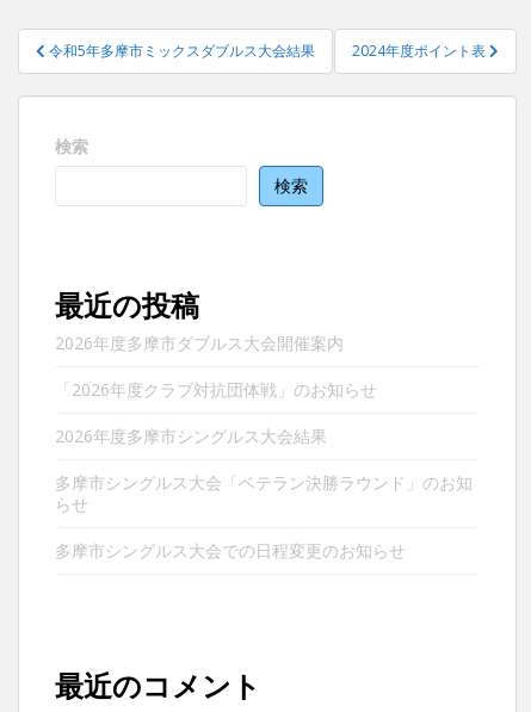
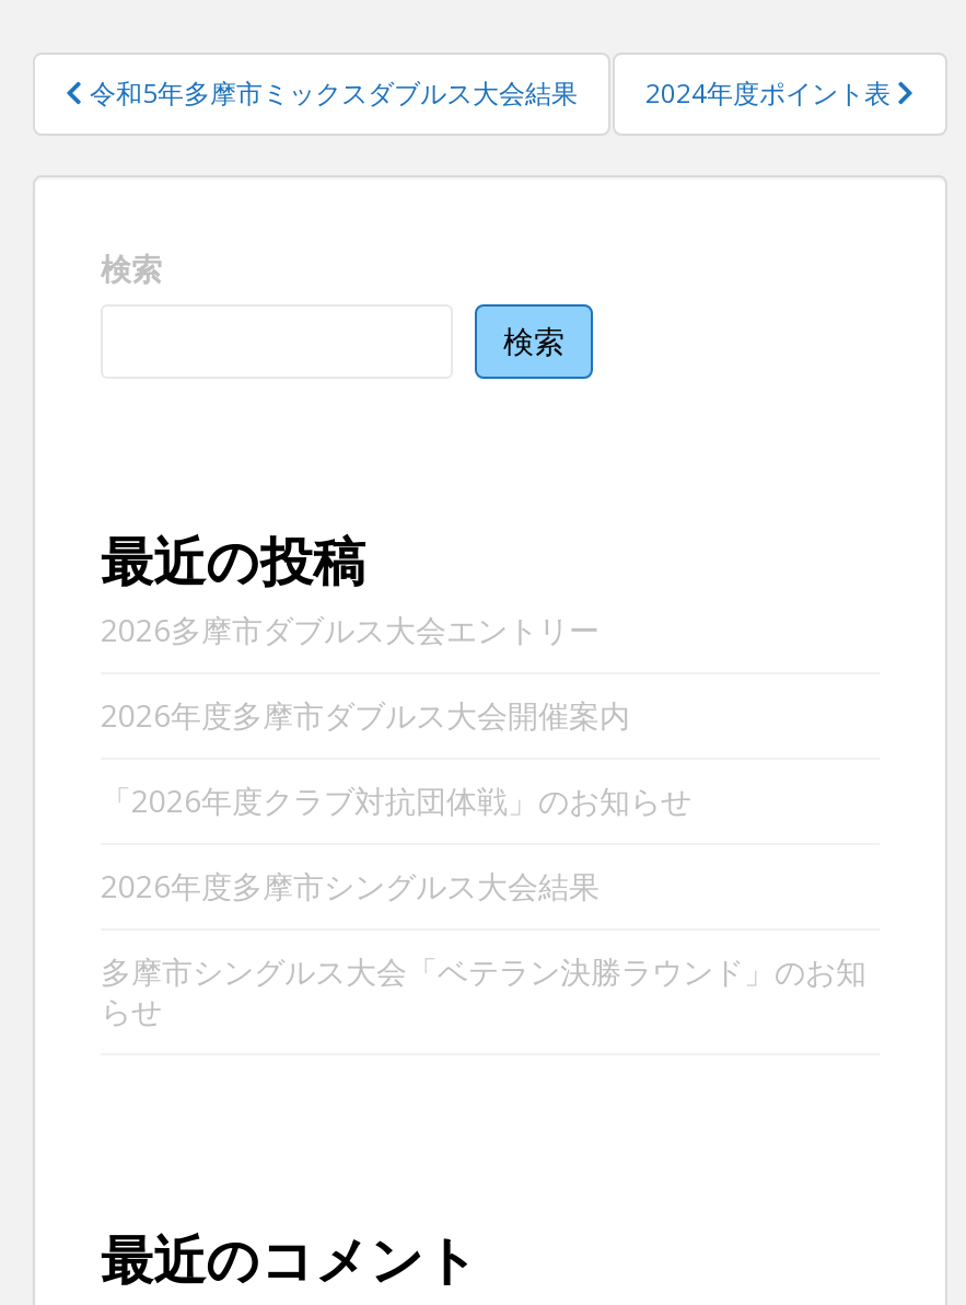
none -> [101,609,600,650] 2026多摩市ダブルス大会エントリー
moved [55,332,473,515] -> [101,694,866,1031]: 2026年度多摩市ダブルス大会開催案内 | 「2026年度クラブ対抗団体戦」のお知らせ | 2026年度多摩市シングルス大会結果 | 多摩市シングルス大会「ベテラン決勝ラウンド」のお知 | らせ
[55,539,406,562] 多摩市シングルス大会での日程変更のお知らせ -> none

